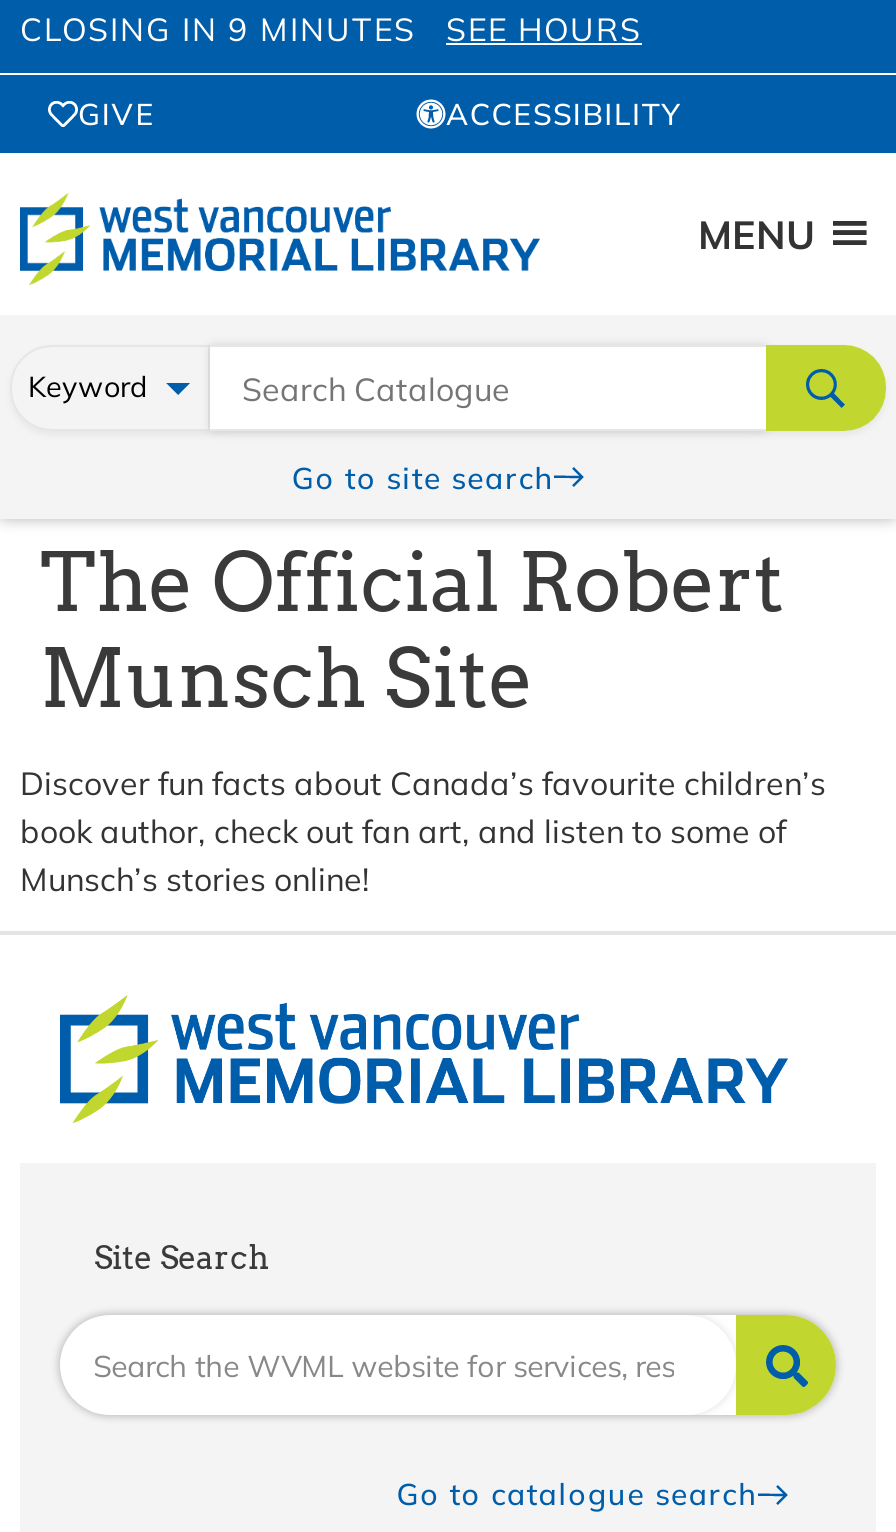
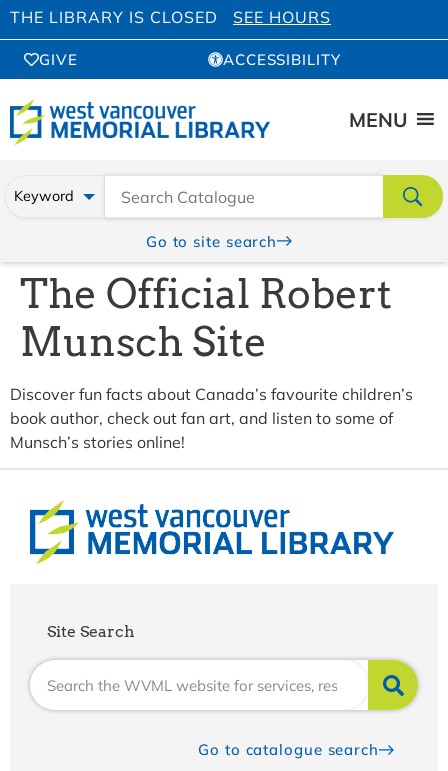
[20,9,416,49] CLOSING IN 9 MINUTES -> [10,7,218,27] THE LIBRARY IS CLOSED

